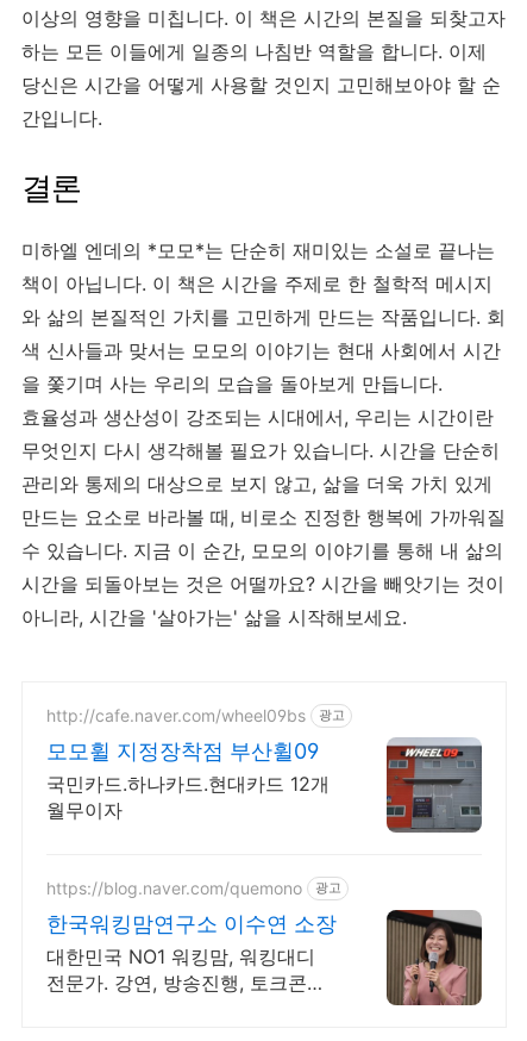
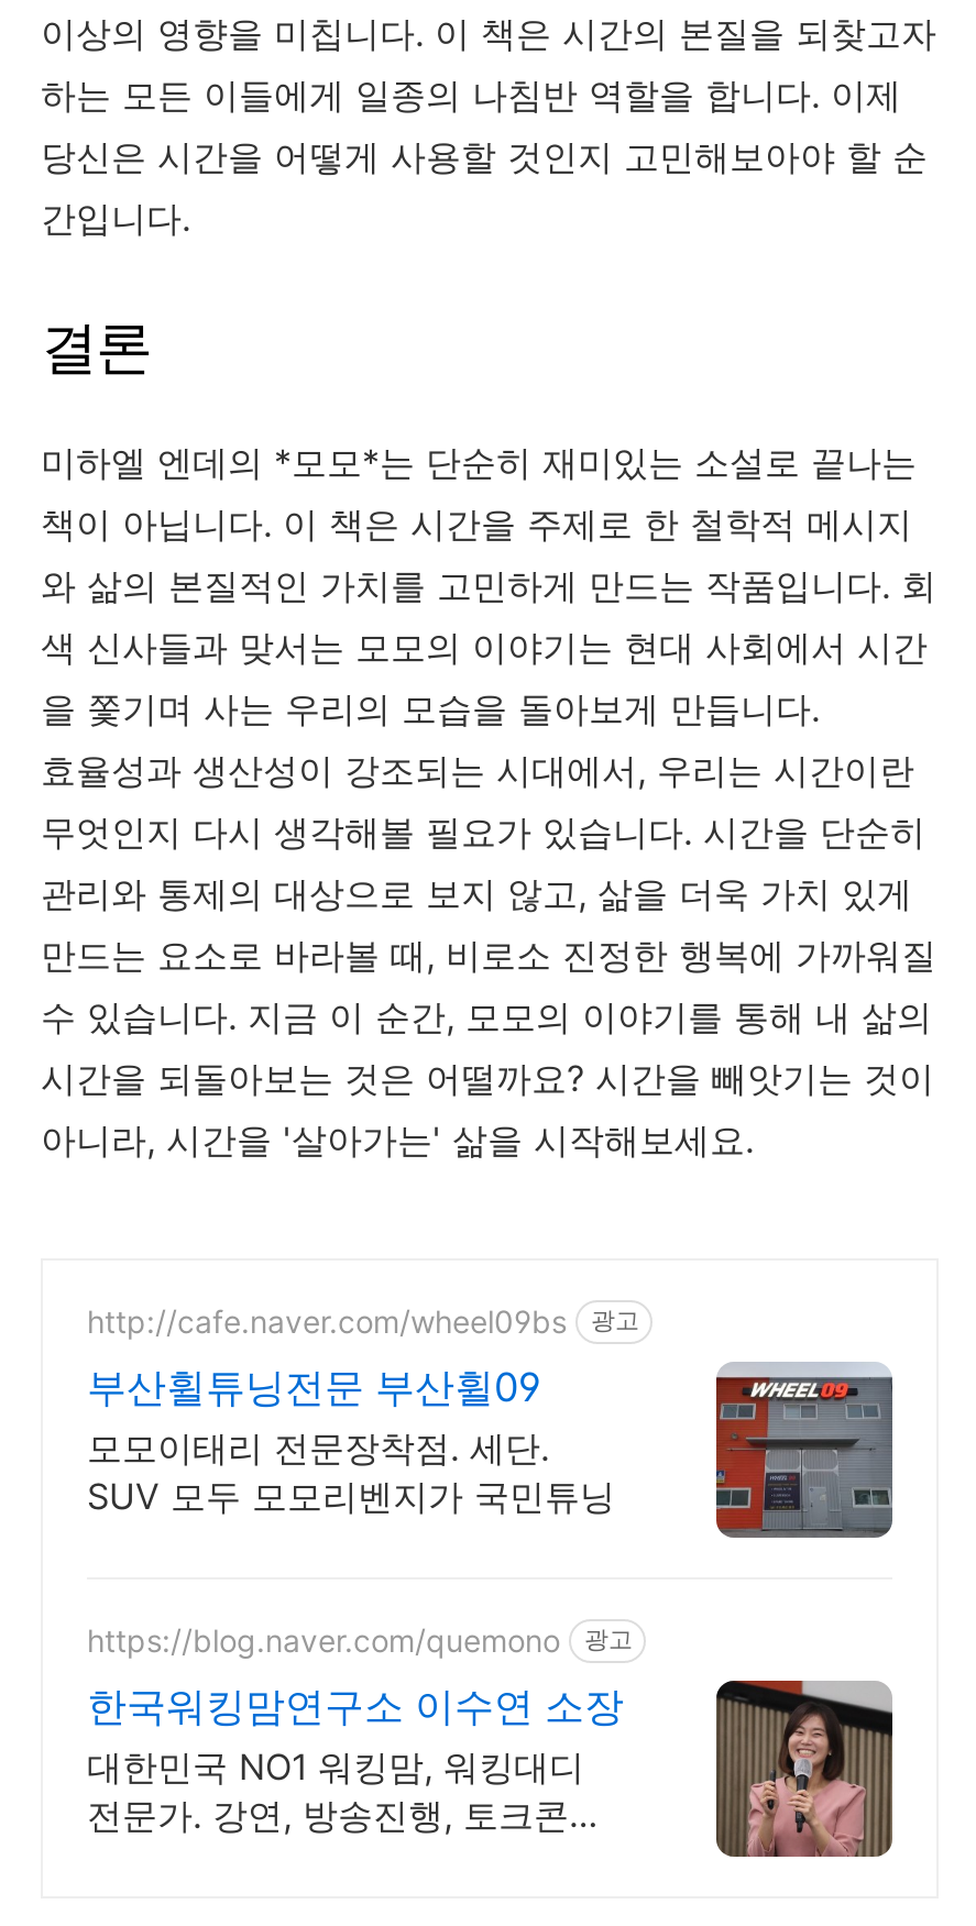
[46,738,330,821] 모모휠 지정장착점 부산휠09 | 국민카드.하나카드.현대카드 12개 | 월무이자 -> [87,1363,615,1517] 부산휠튜닝전문 부산휠09 | 모모이태리 전문장착점. 세단. | SUV 모두 모모리벤지가 국민튜닝

